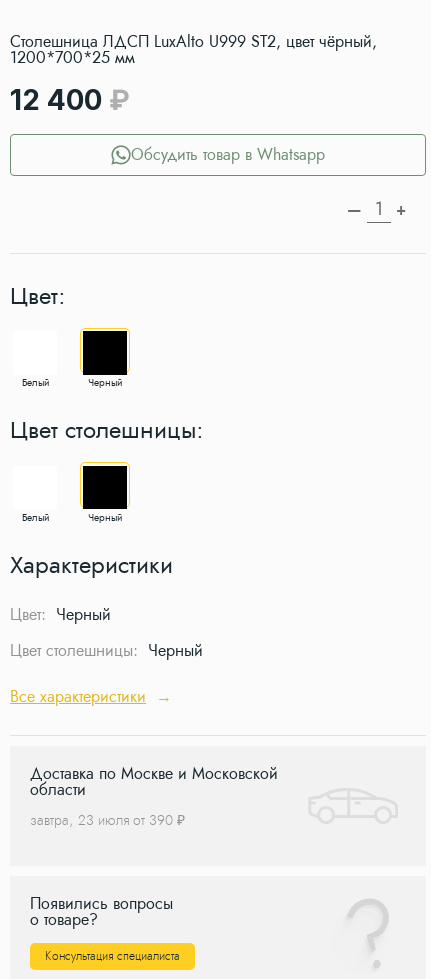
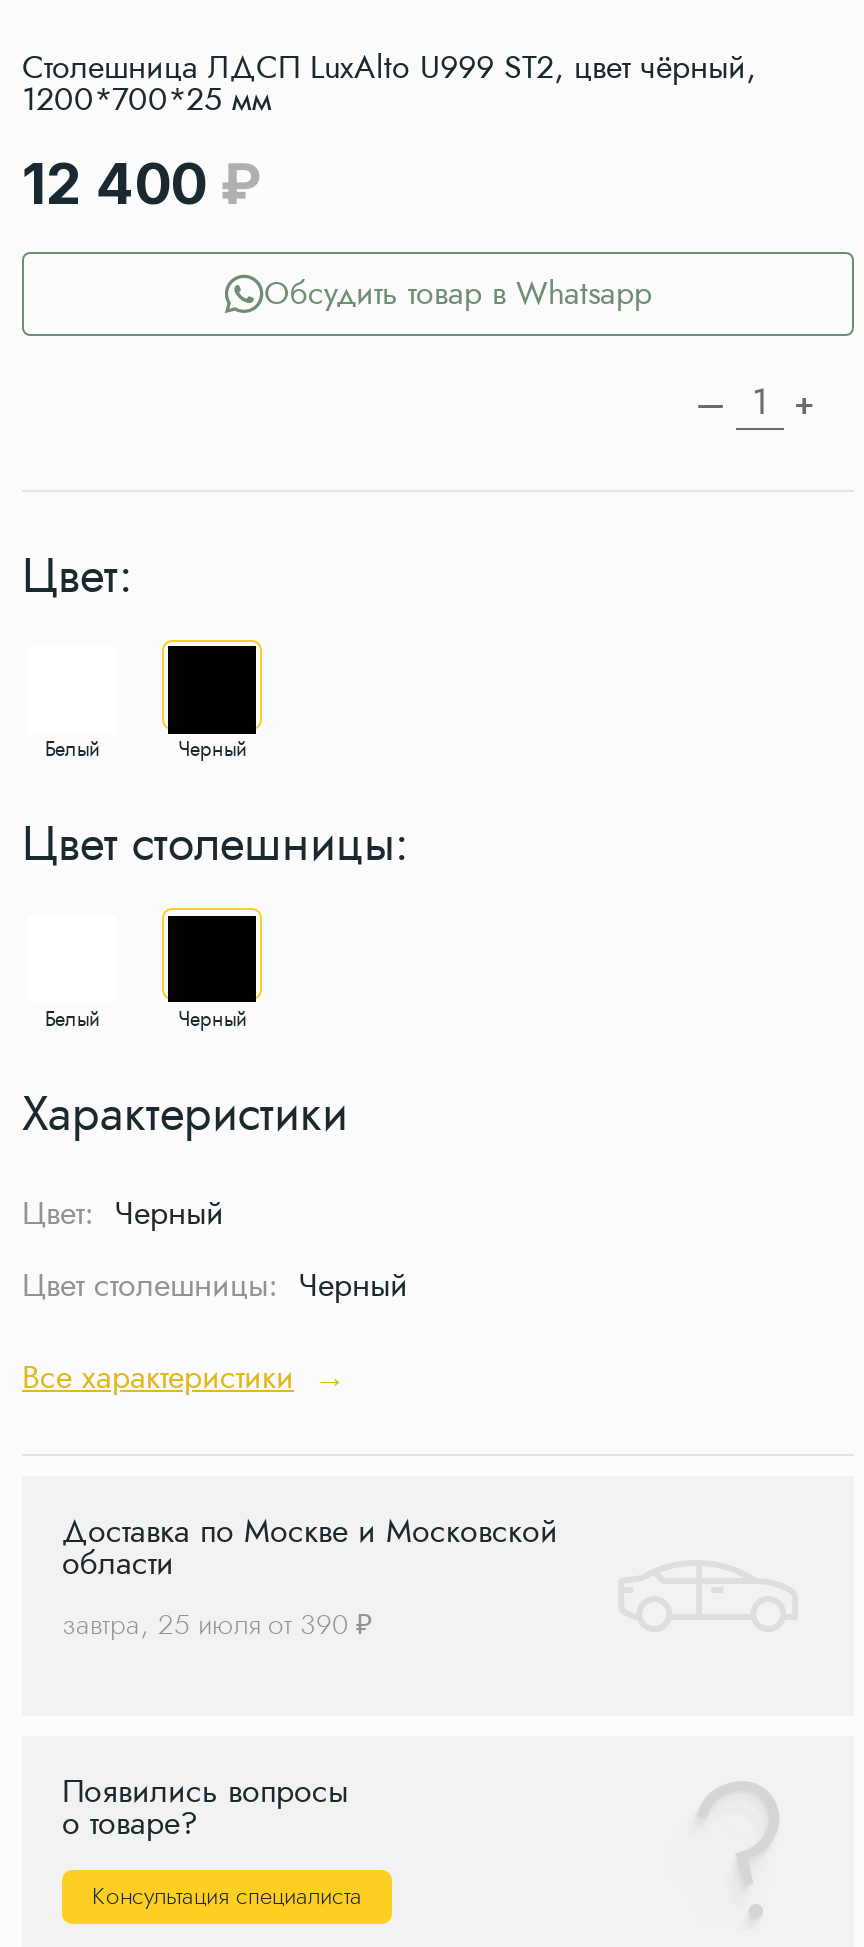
[30,809,185,829] завтра, 23 июля от 390 ₽ -> [62,1603,372,1643] завтра, 25 июля от 390 ₽

